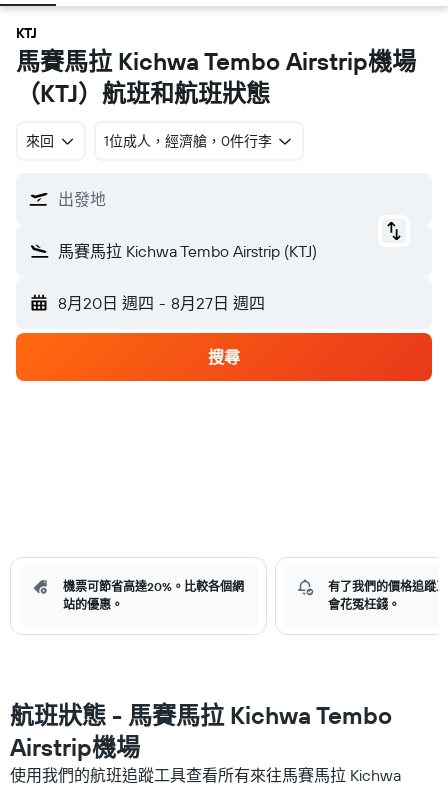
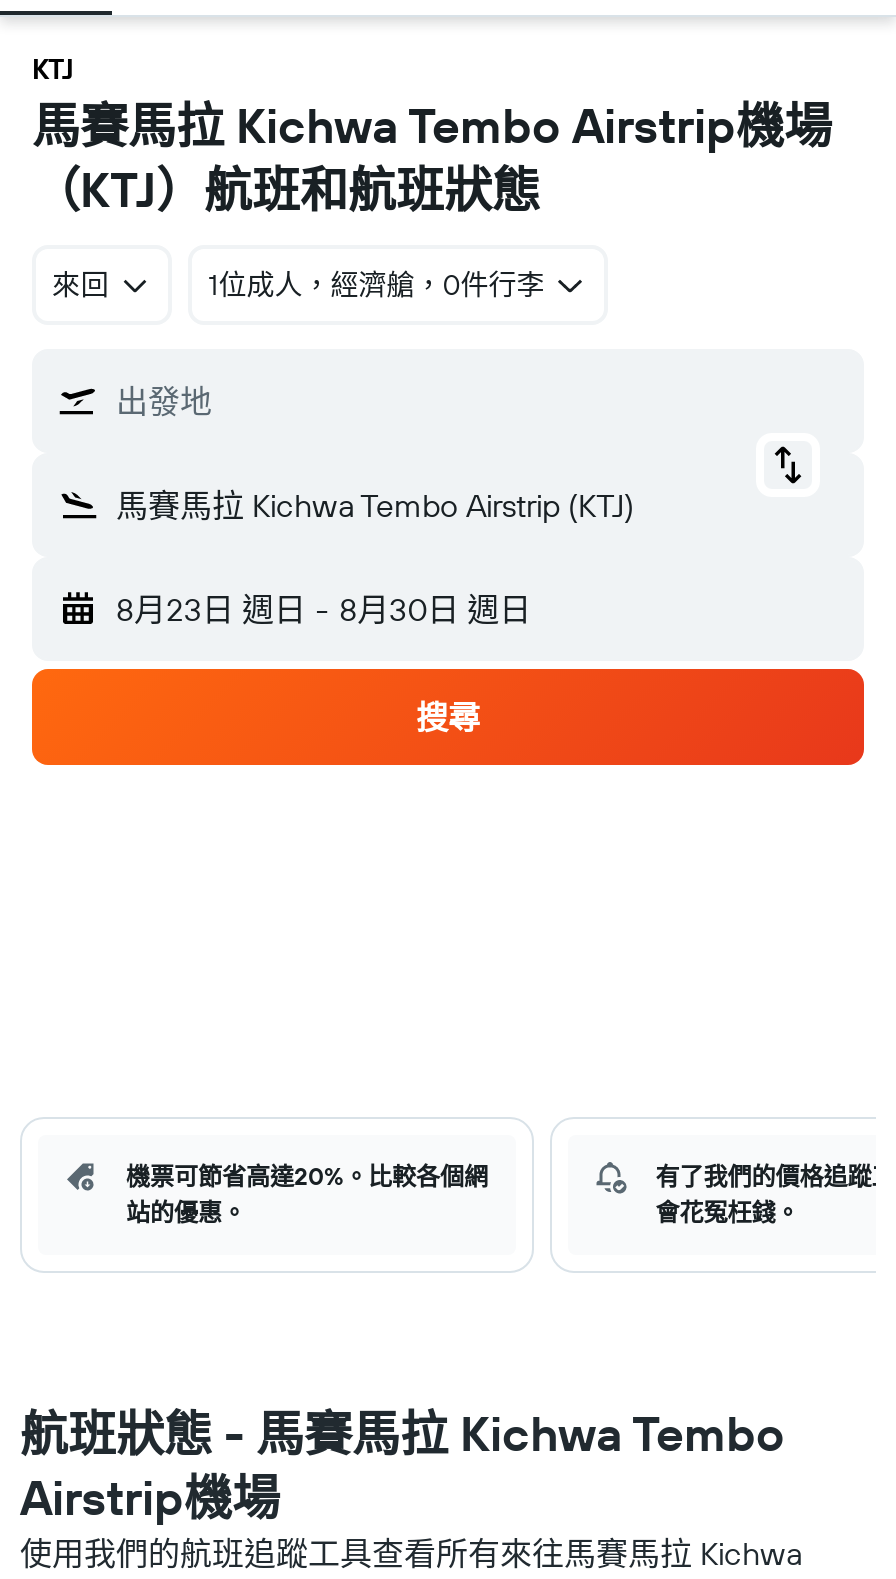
[58,293,265,313] 8月20日 週四 - 8月27日 週四 -> [116,589,531,629] 8月23日 週日 - 8月30日 週日

